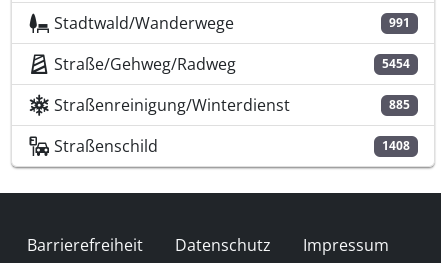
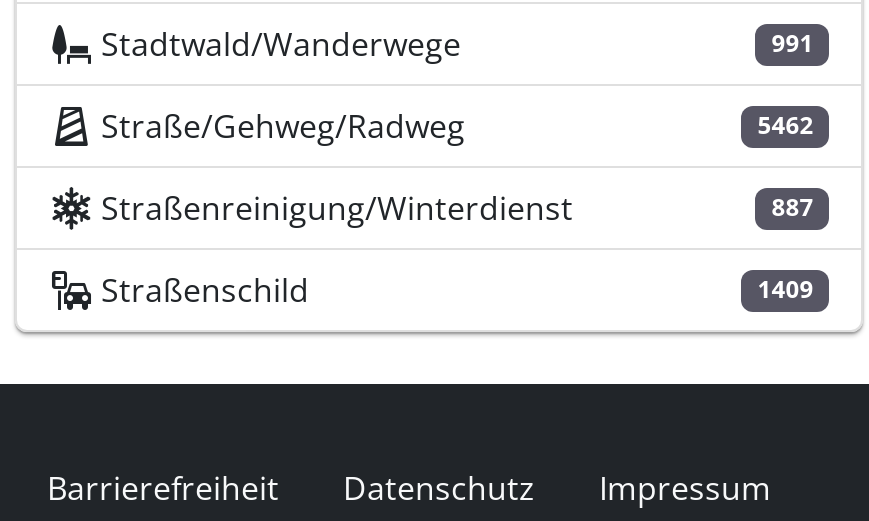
[382,55,410,72] 5454 -> [757,109,813,143] 5462
[389,96,410,113] 885 -> [771,191,813,225] 887
[382,137,410,154] 1408 -> [757,273,813,307] 1409

